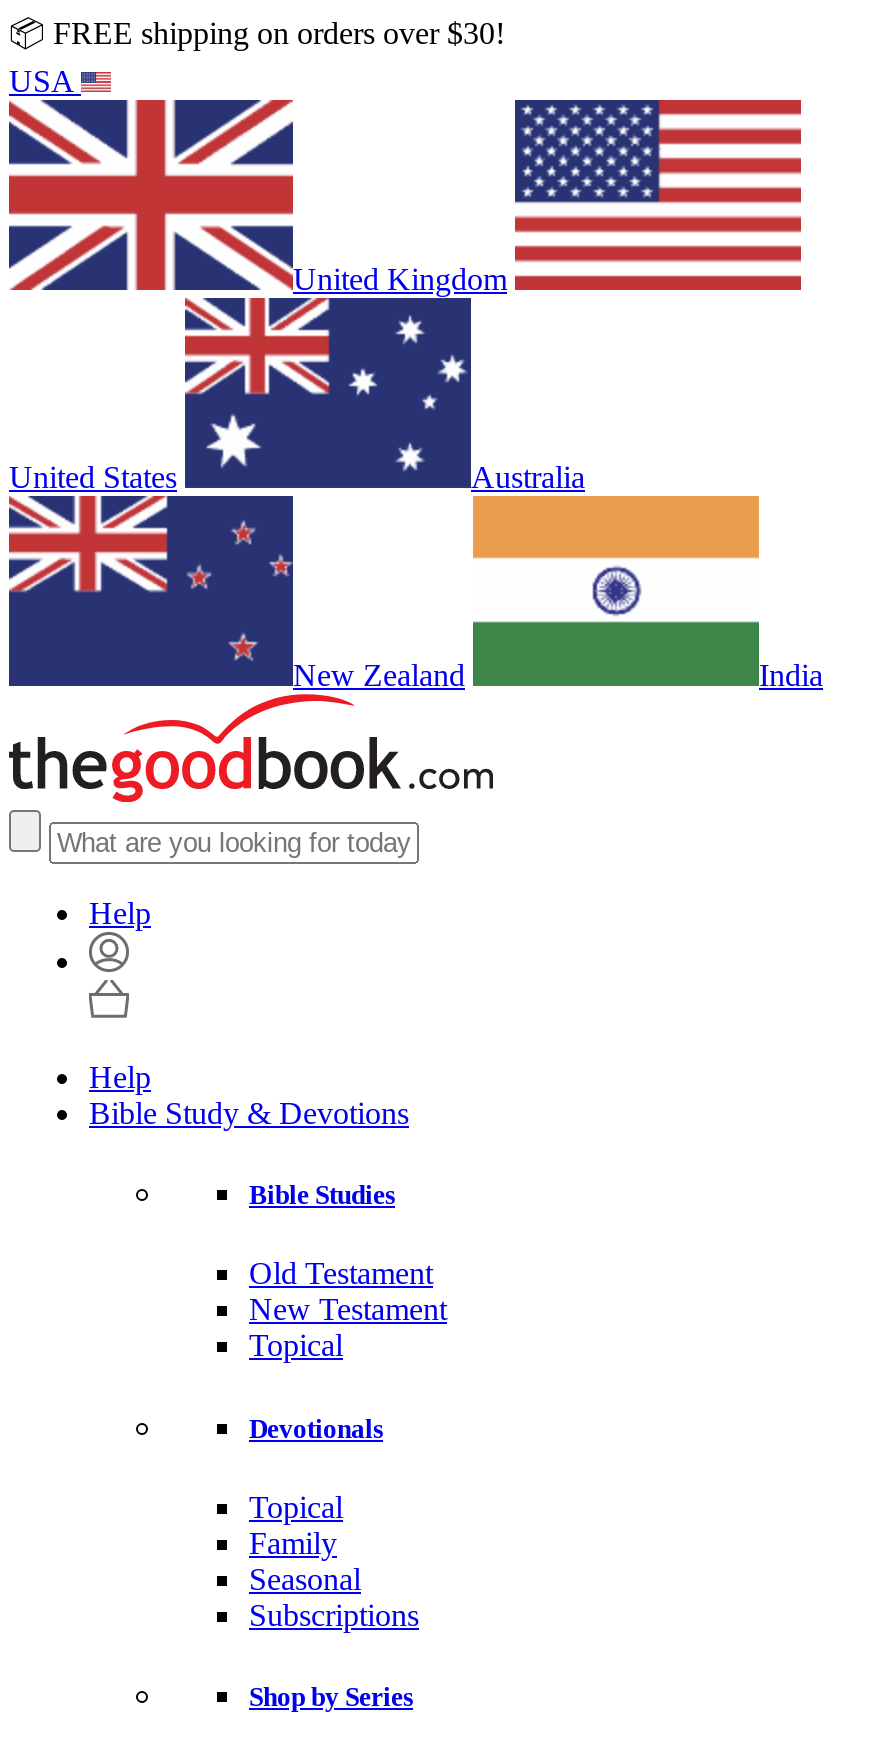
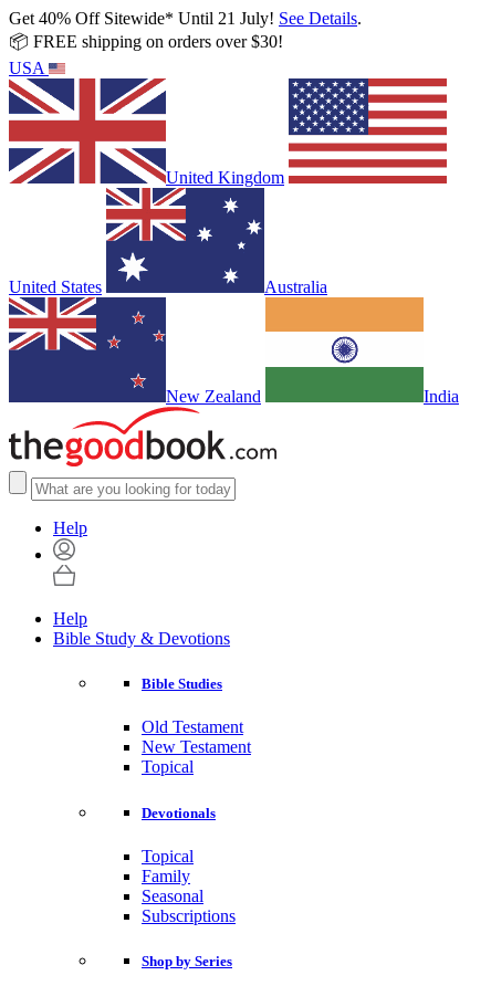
none -> [9,9,362,28] Get 40% Off Sitewide* Until 21 July! See Details.

